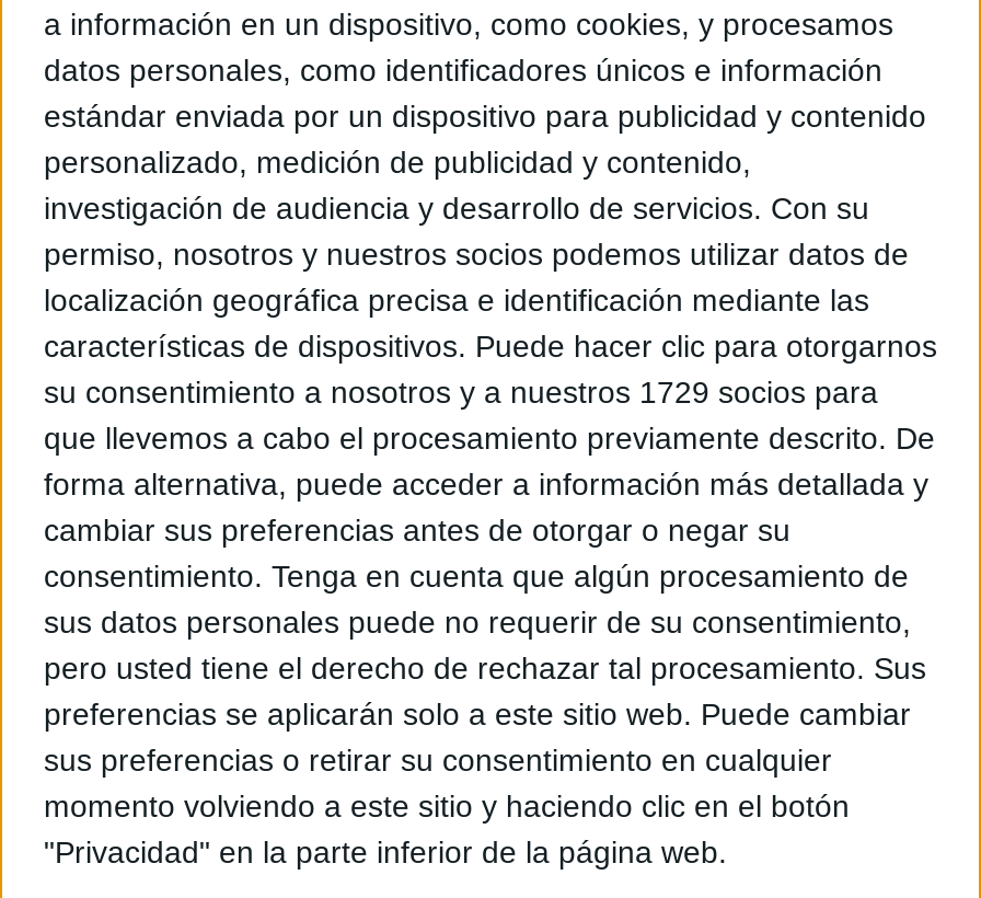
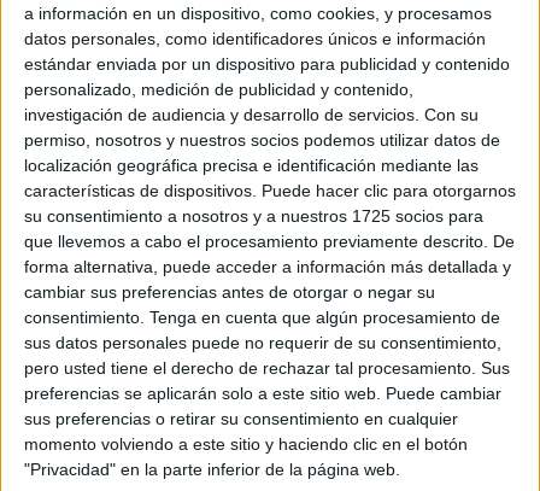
[44,373,878,408] su consentimiento a nosotros y a nuestros 1729 socios para -> [24,206,483,225] su consentimiento a nosotros y a nuestros 1725 socios para

